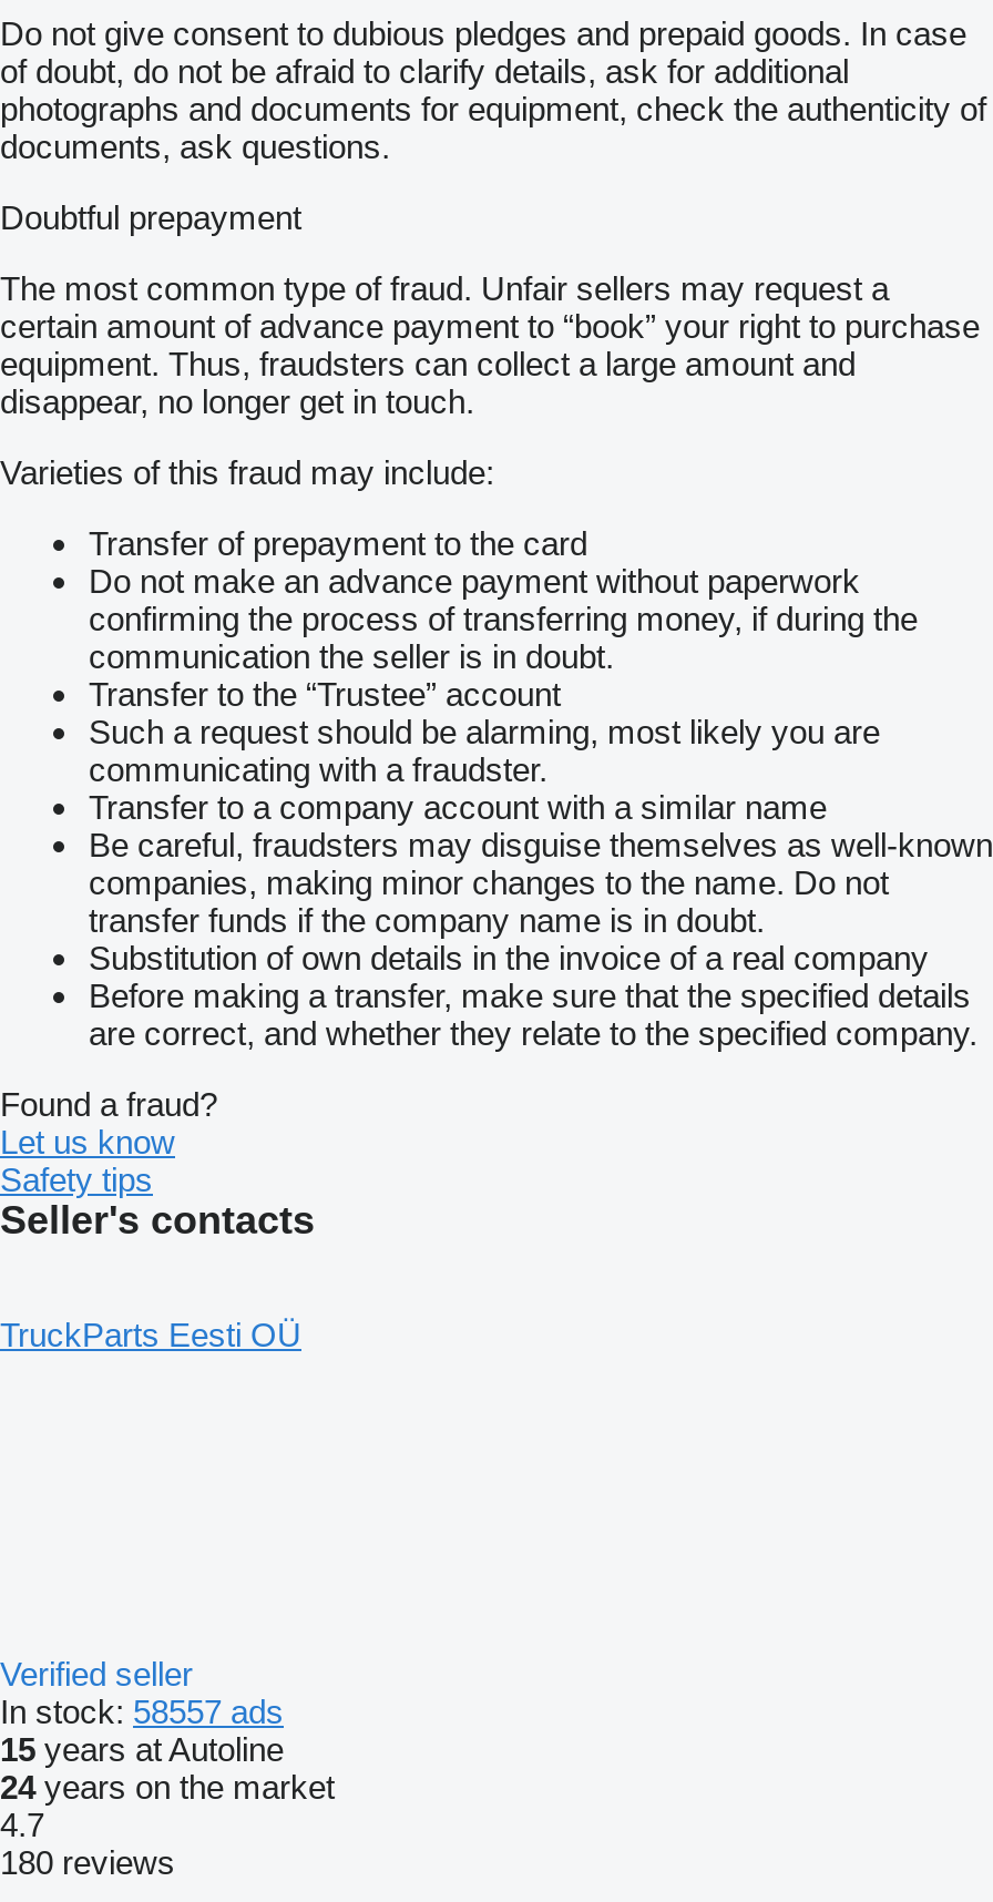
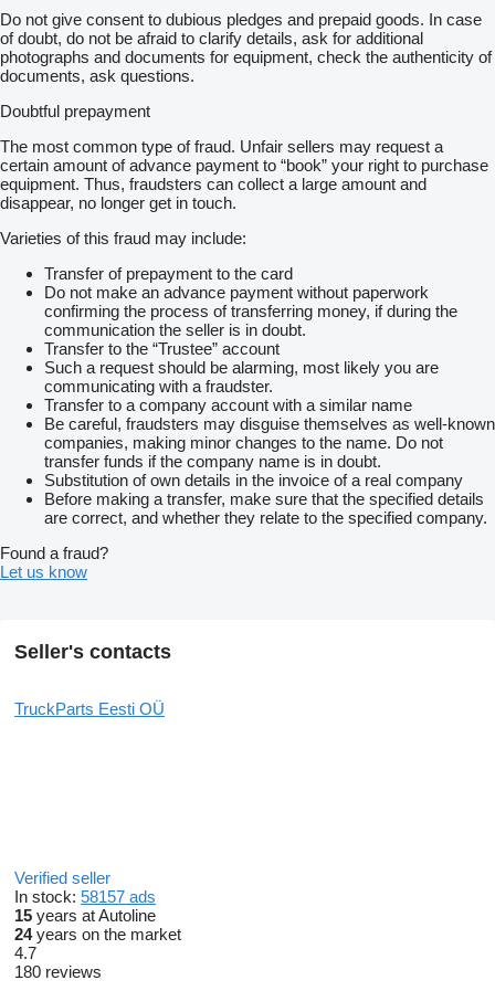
[0,1161,153,1198] Safety tips -> none
[0,1693,284,1730] In stock: 58557 ads -> [14,887,156,905] In stock: 58157 ads

